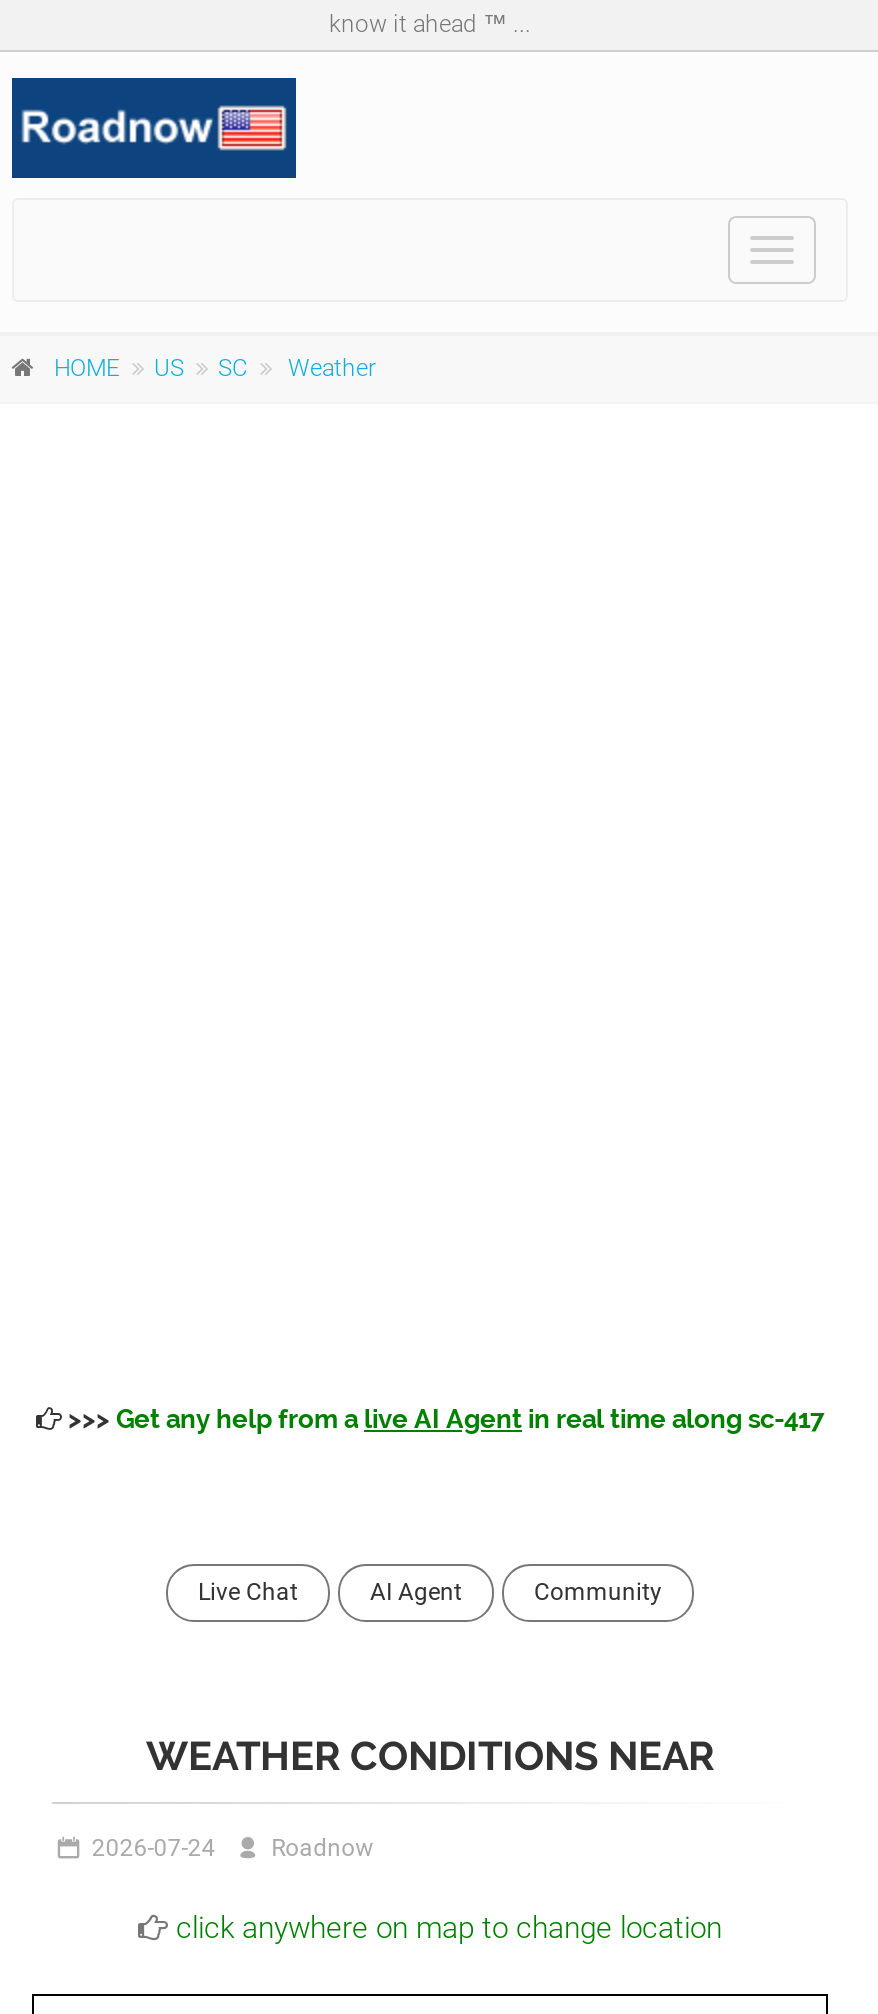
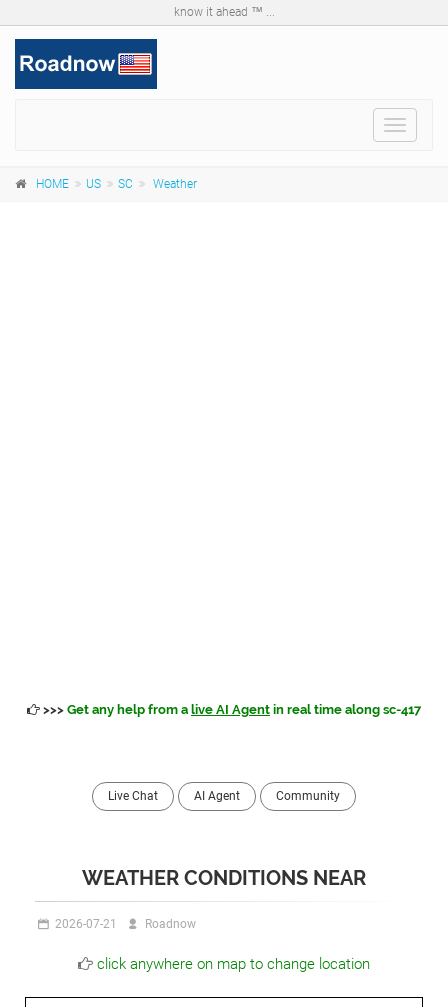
[92,1834,373,1862] 2026-07-24 Roadnow -> [55,917,196,931] 2026-07-21 Roadnow

